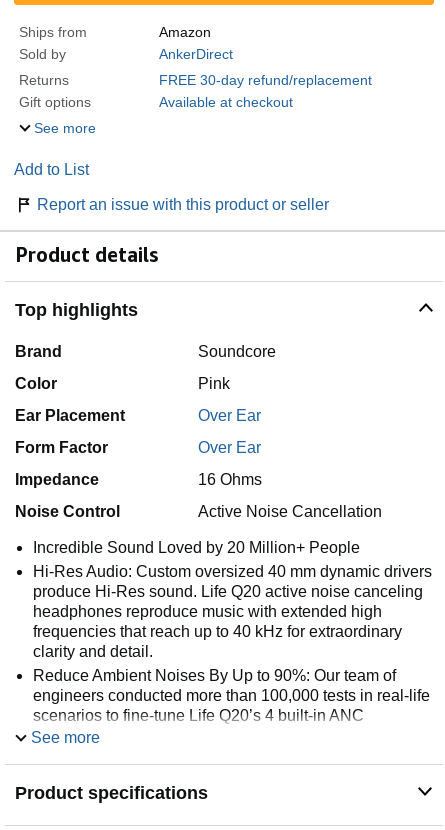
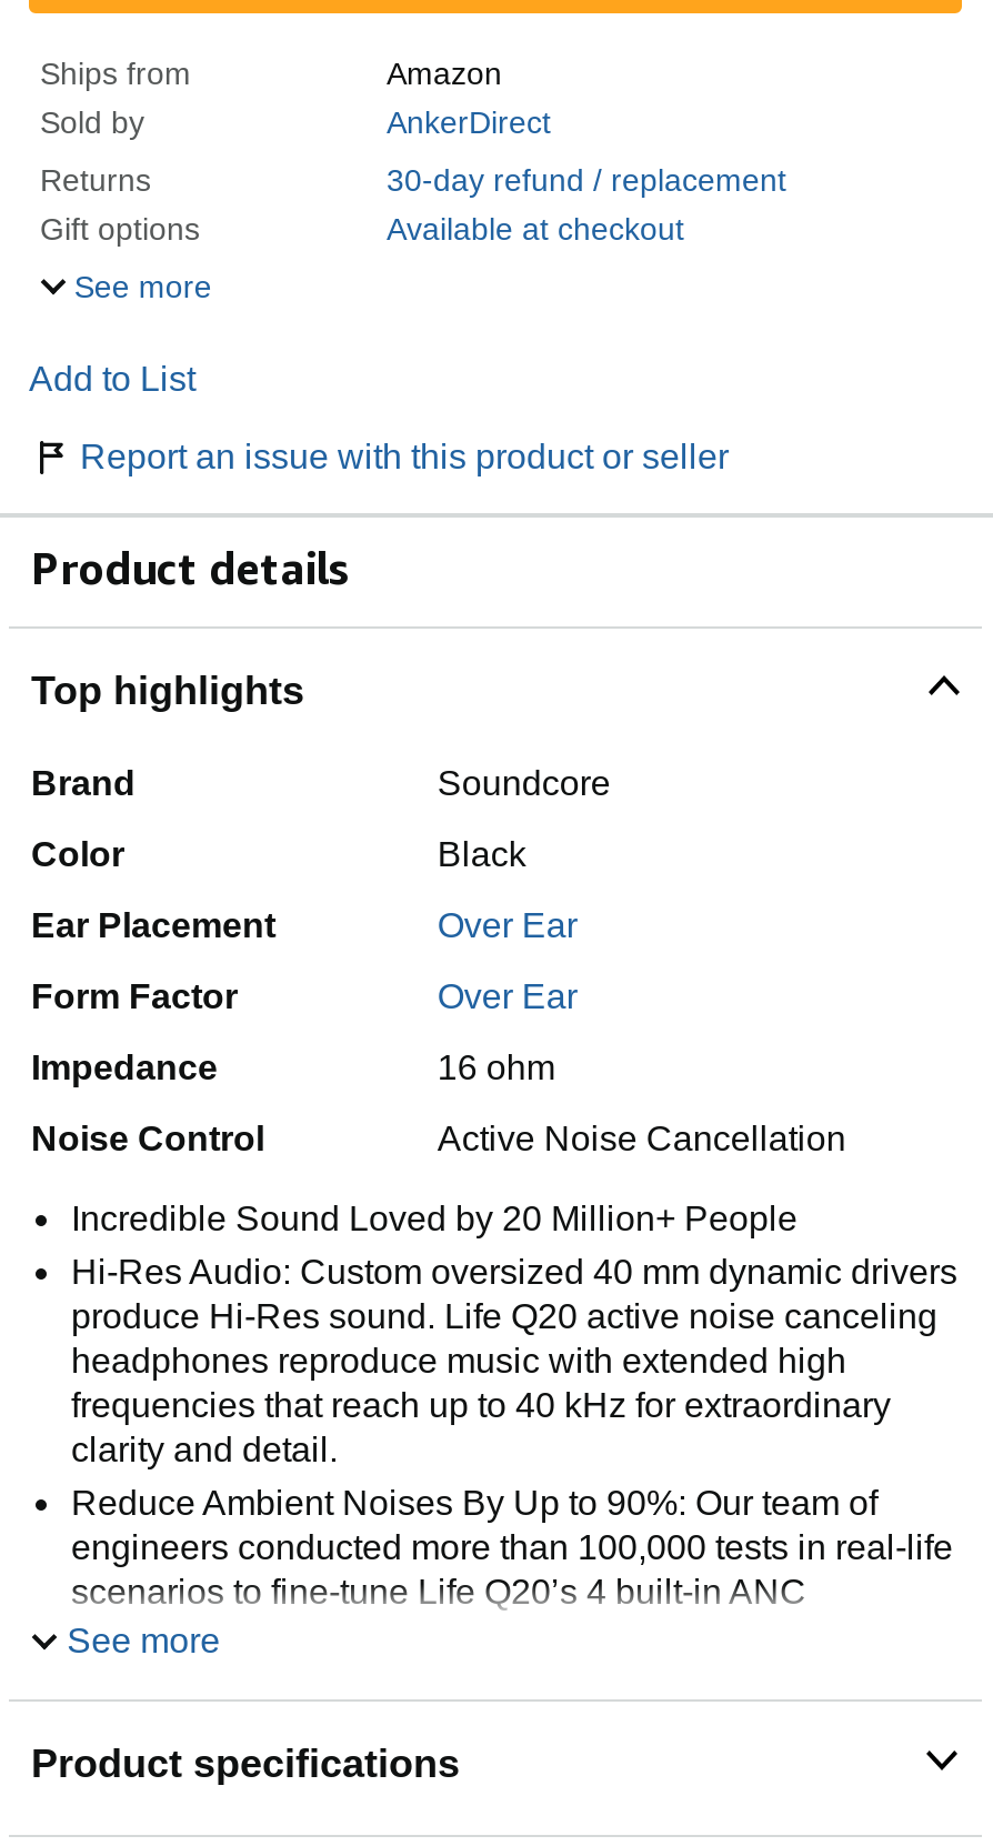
[158,72,371,88] FREE 30-day refund/replacement -> [387,163,786,198] 30-day refund / replacement
[198,375,230,392] Pink -> [437,836,526,874] Black
[198,471,262,488] 16 Ohms -> [437,1049,555,1087] 16 ohm

